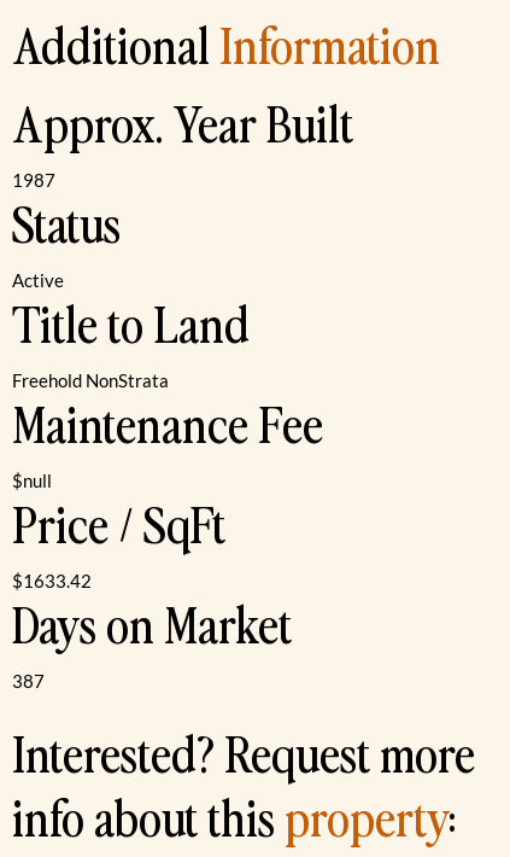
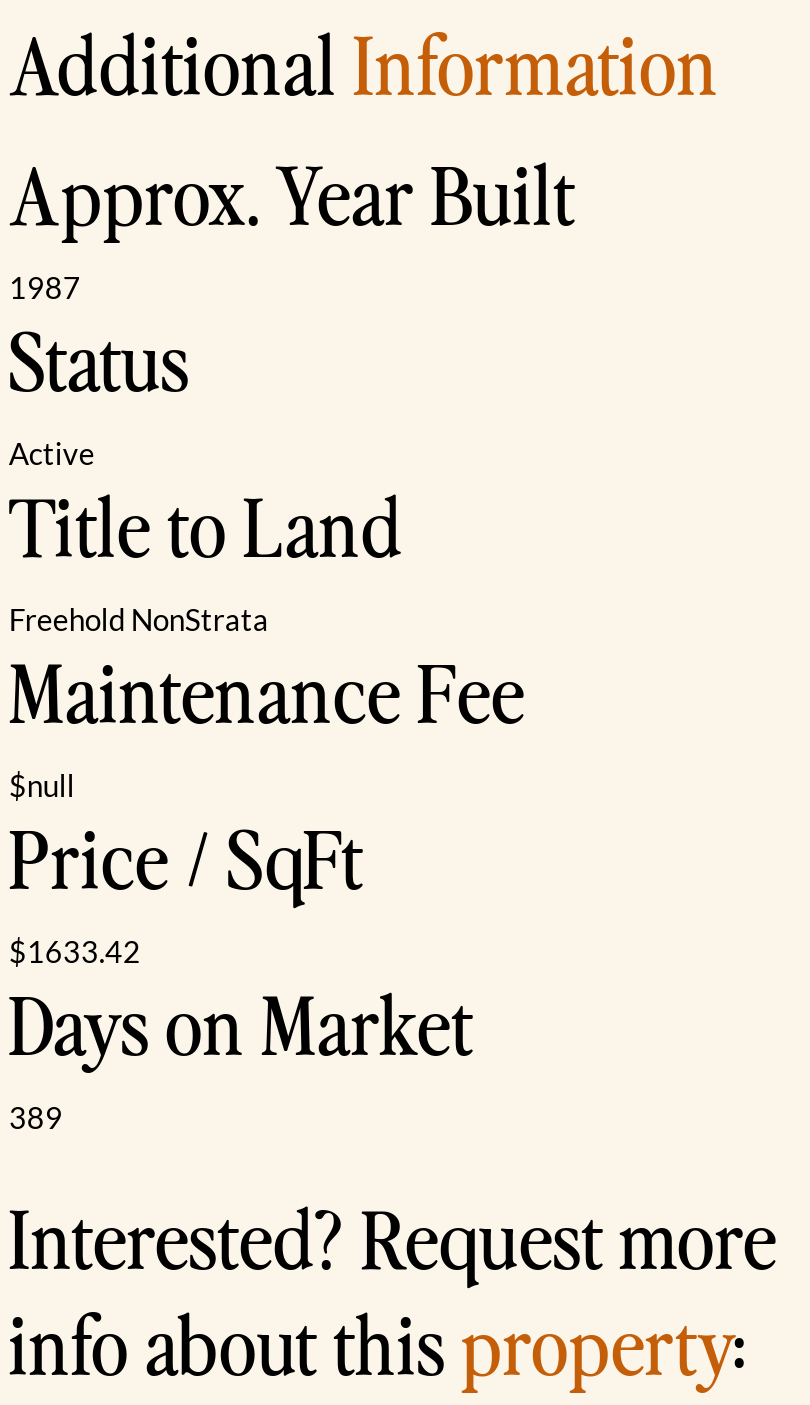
[13,670,45,692] 387 -> [9,1099,63,1135] 389

